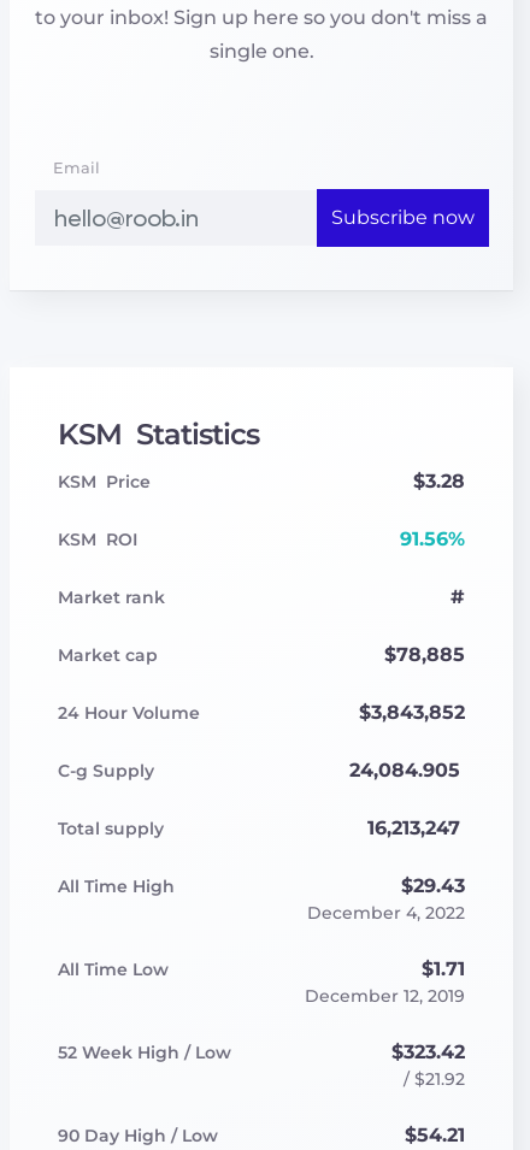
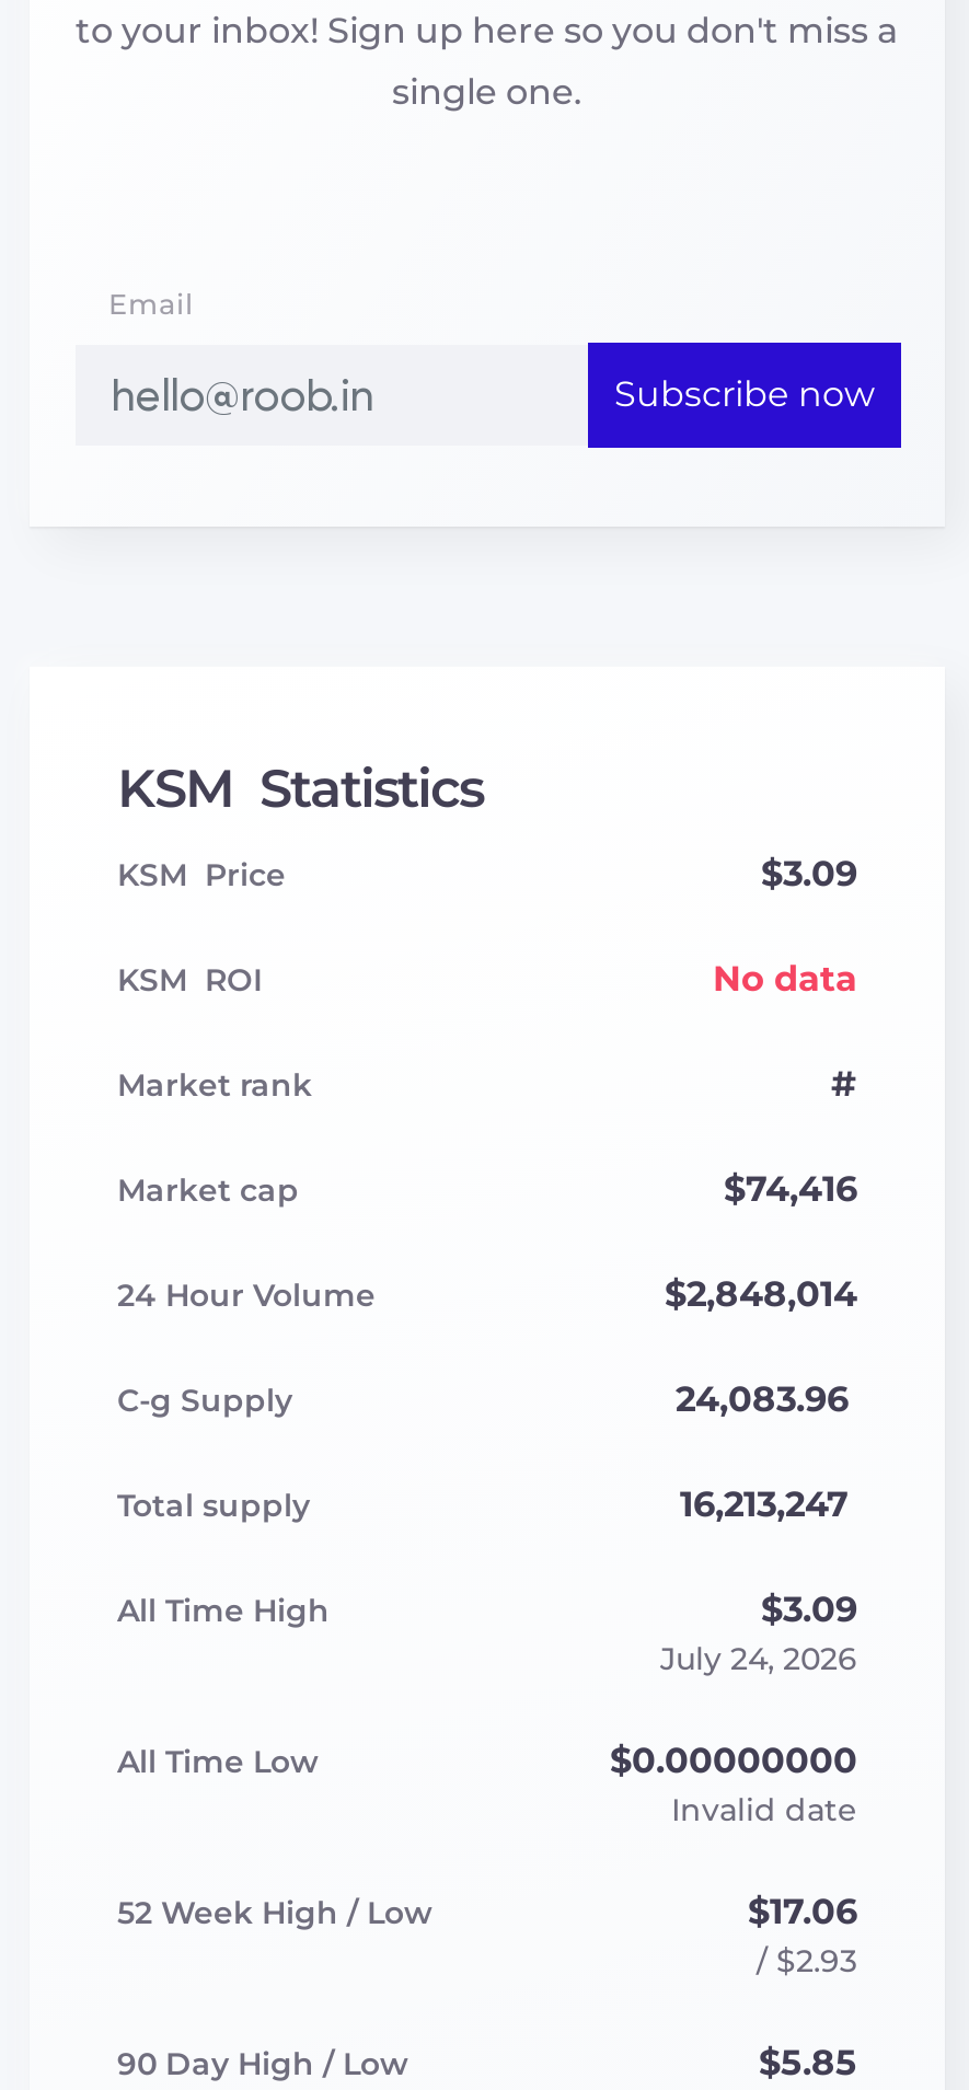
[413,470,465,493] $3.28 -> [761,853,857,894] $3.09
[400,527,465,550] 91.56% -> [713,958,857,1000] No data
[384,643,465,666] $78,885 -> [724,1168,857,1210] $74,416
[359,701,465,724] $3,843,852 -> [665,1273,857,1315] $2,848,014
[349,759,460,782] 24,084.905 -> [676,1378,849,1420] 24,083.96
[307,874,465,924] $29.43 | December 4, 2022 -> [660,1589,857,1678] $3.09 | July 24, 2026
[305,957,465,1007] $1.71 | December 12, 2019 -> [610,1740,857,1829] $0.00000000 | Invalid date
[391,1040,465,1063] $323.42 -> [748,1891,857,1932] $17.06
[404,1068,465,1090] / $21.92 -> [757,1941,857,1981] / $2.93
[405,1124,465,1146] $54.21 -> [759,2042,857,2083] $5.85

